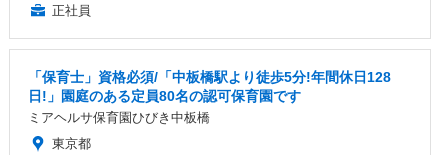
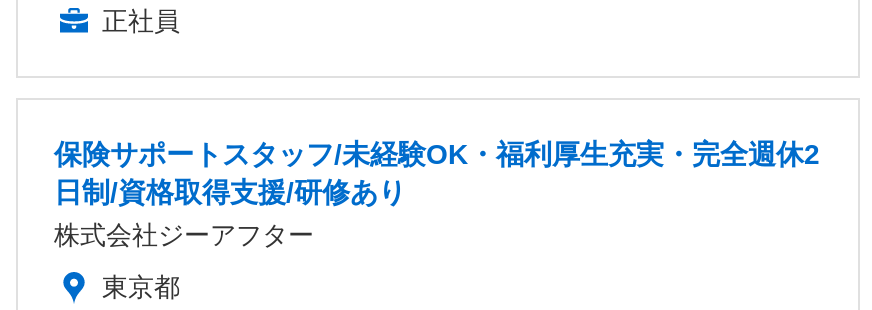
[28,69,391,125] 「保育士」資格必須/「中板橋駅より徒歩5分!年間休日128 | 日!」園庭のある定員80名の認可保育園です | ミアヘルサ保育園ひびき中板橋 -> [54,139,820,251] 保険サポートスタッフ/未経験OK・福利厚生充実・完全週休2 | 日制/資格取得支援/研修あり | 株式会社ジーアフター

